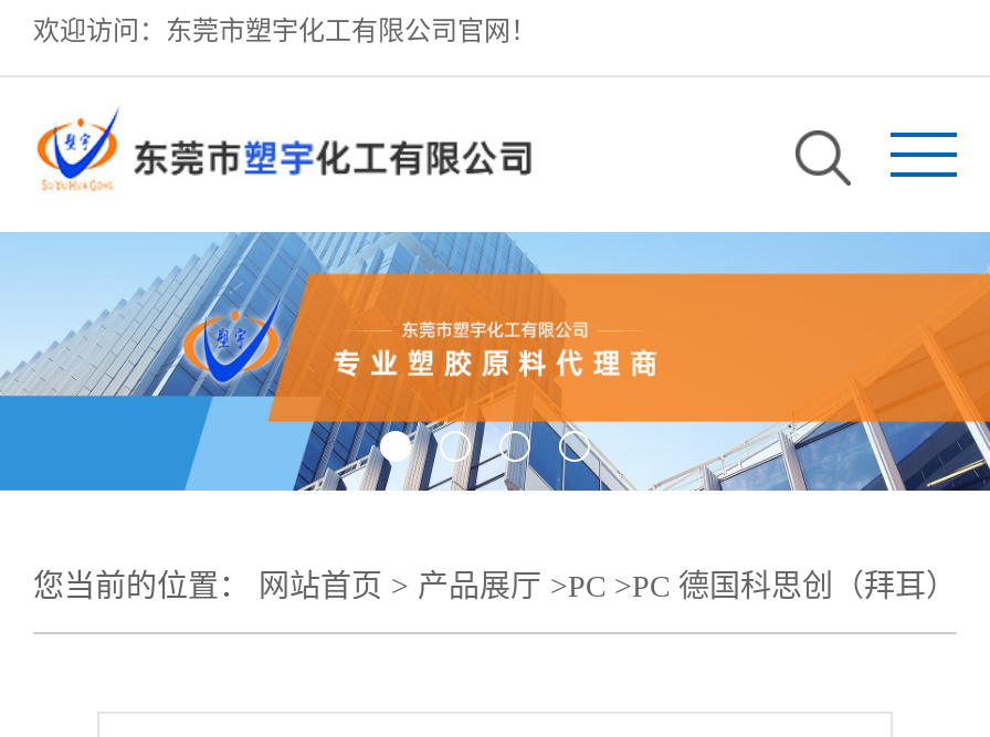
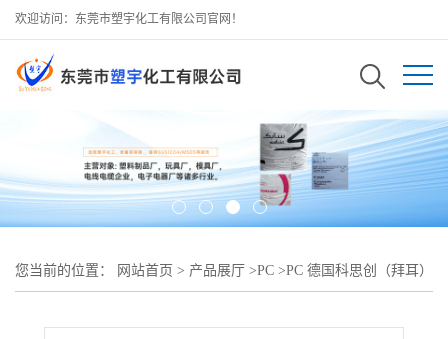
[7,230,983,493] [image] -> [3,110,445,228] [image]

